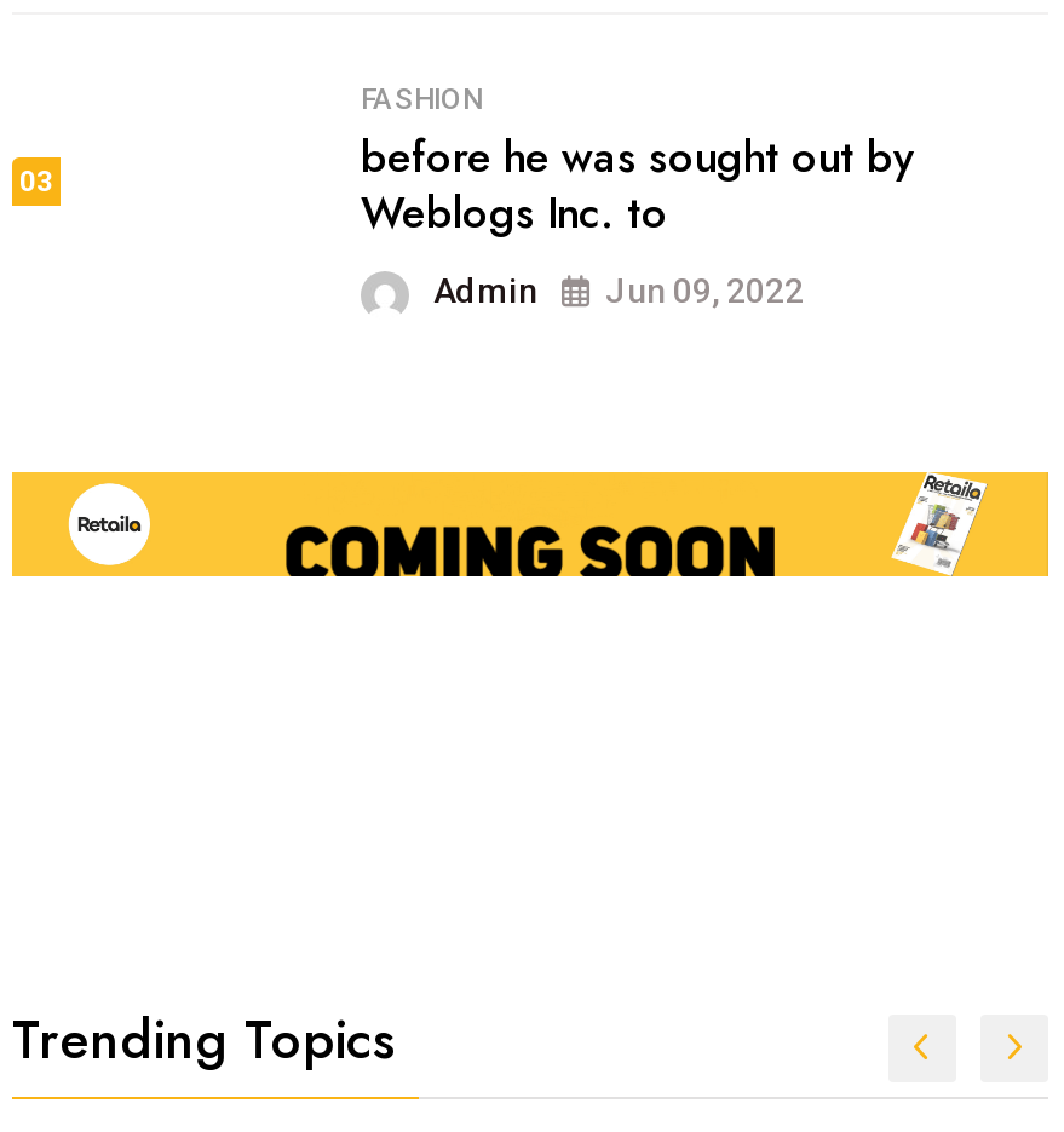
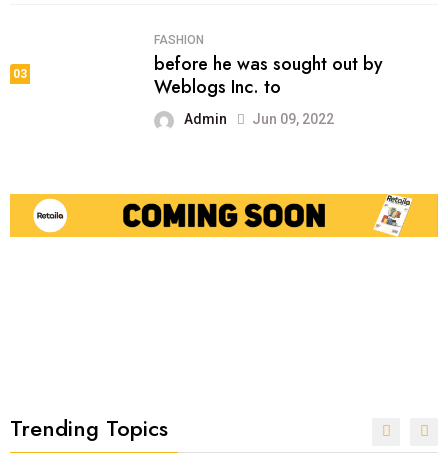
[283,496,777,579] [image] -> [122,203,326,238] [image]

